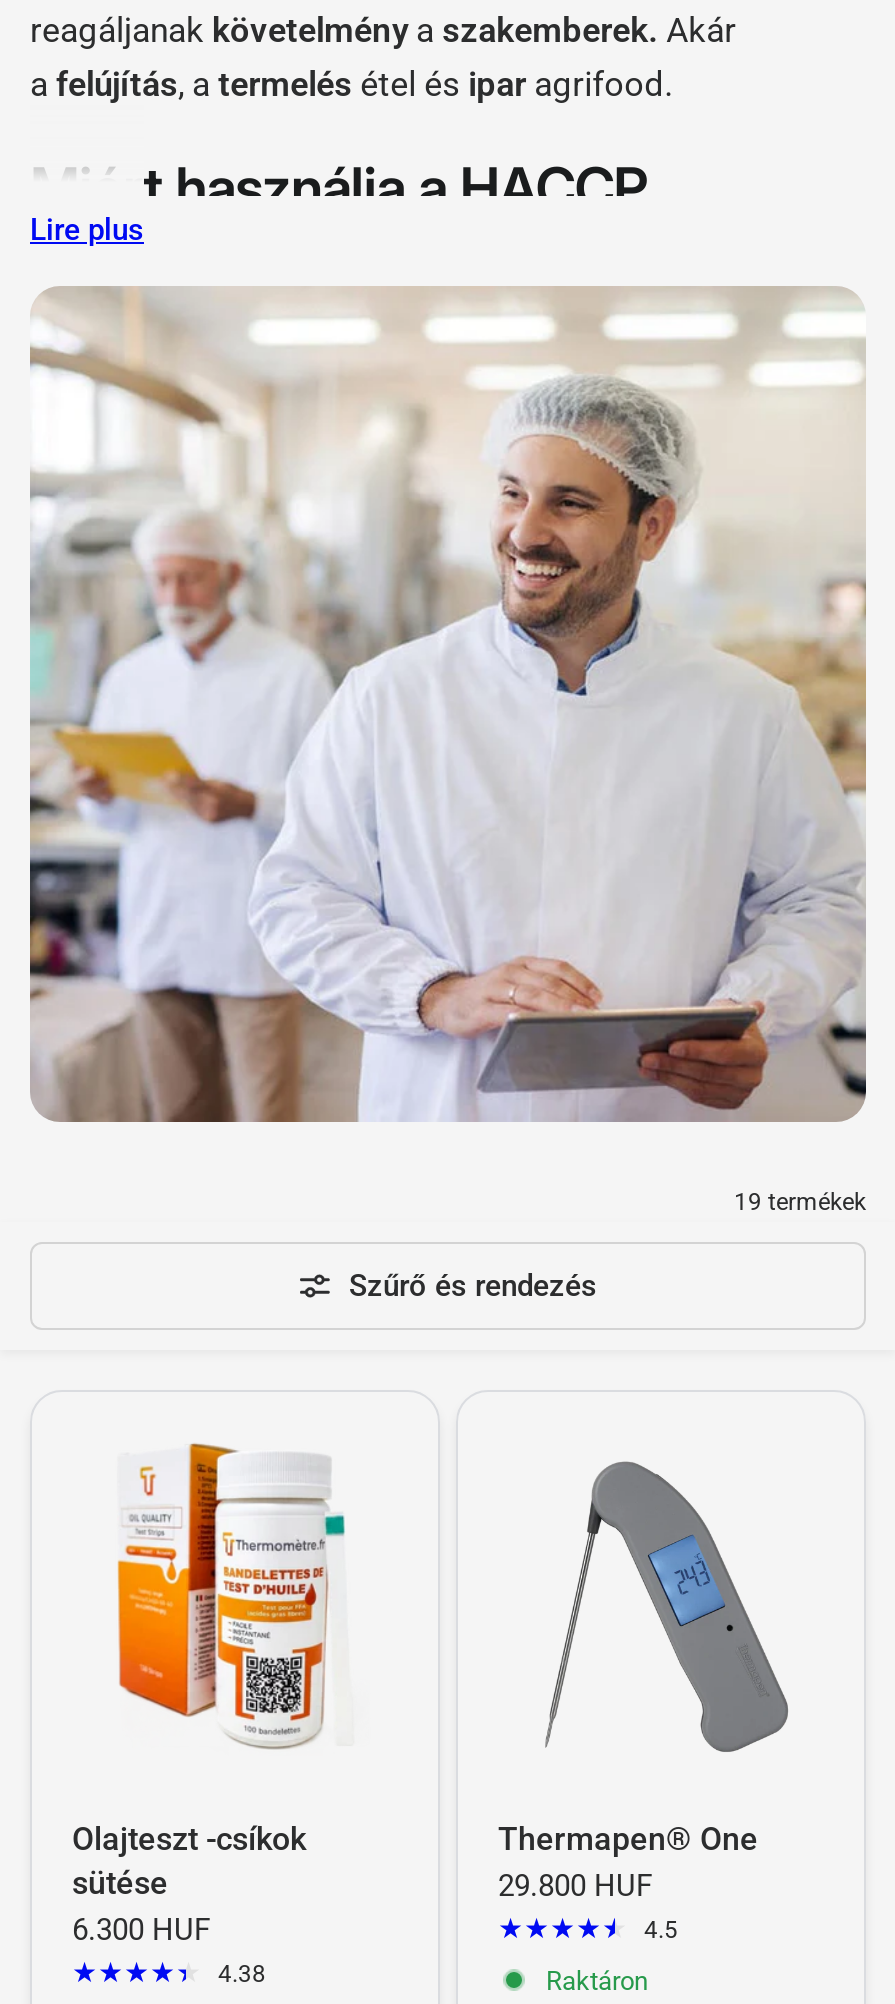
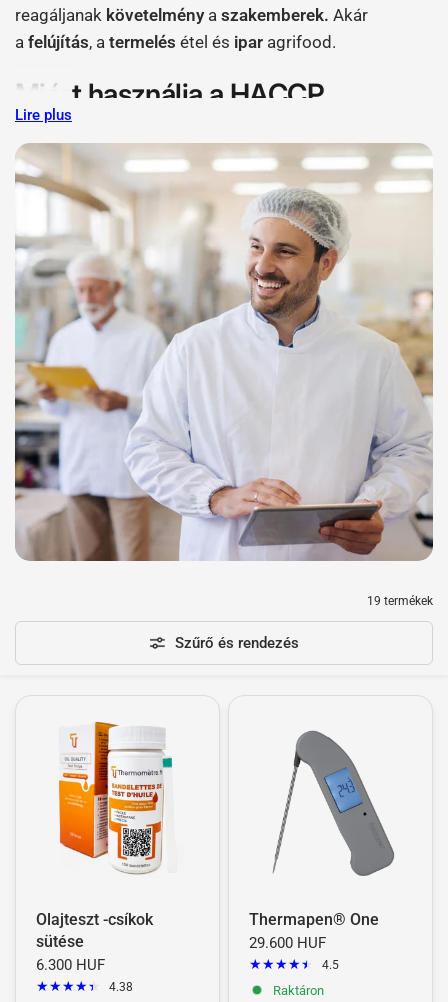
[498,1868,652,1904] 29.800 HUF -> [249,934,326,952] 29.600 HUF

